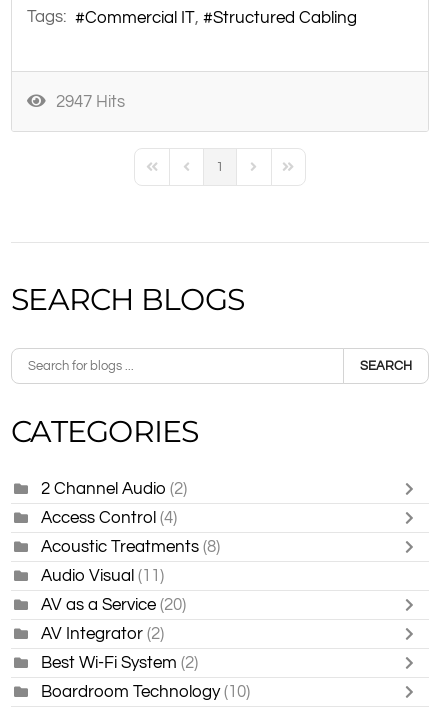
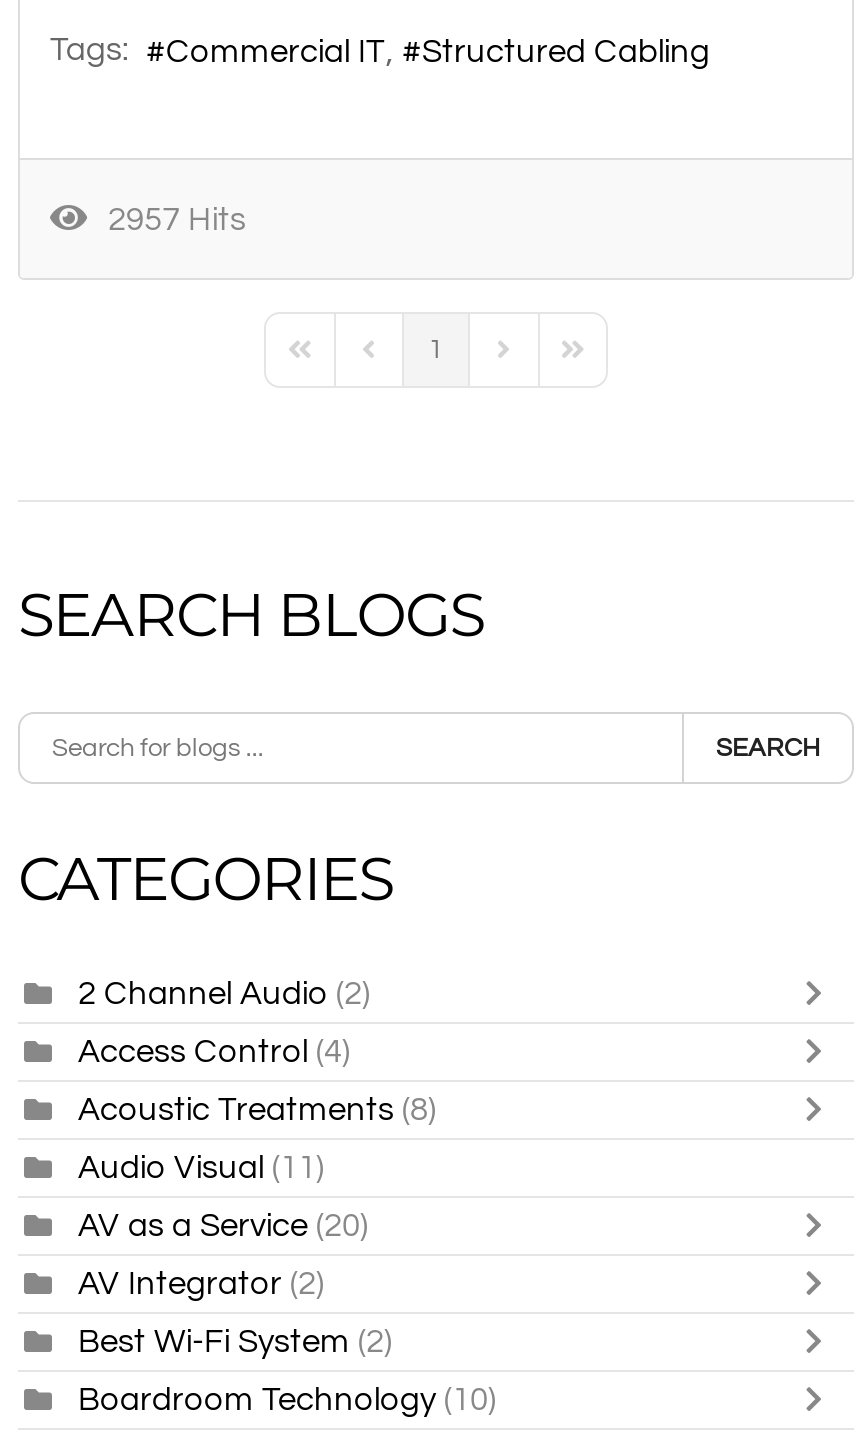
[48,93,125,110] 2947 Hits -> [92,202,246,236] 2957 Hits

